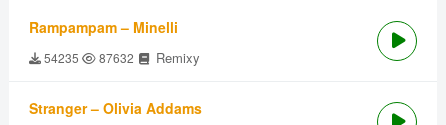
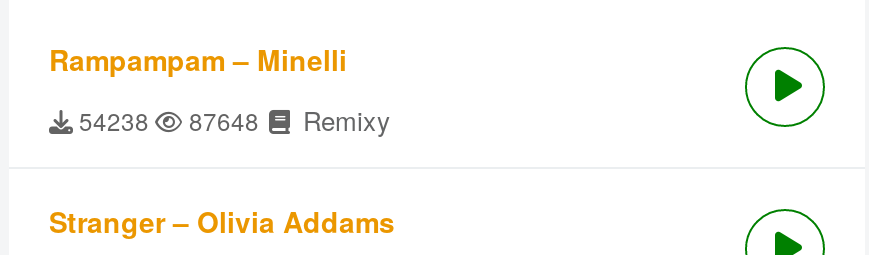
[41,49,82,66] 54235 -> [73,103,155,137] 54238
[96,49,137,66] 87632 -> [183,103,265,137] 87648

